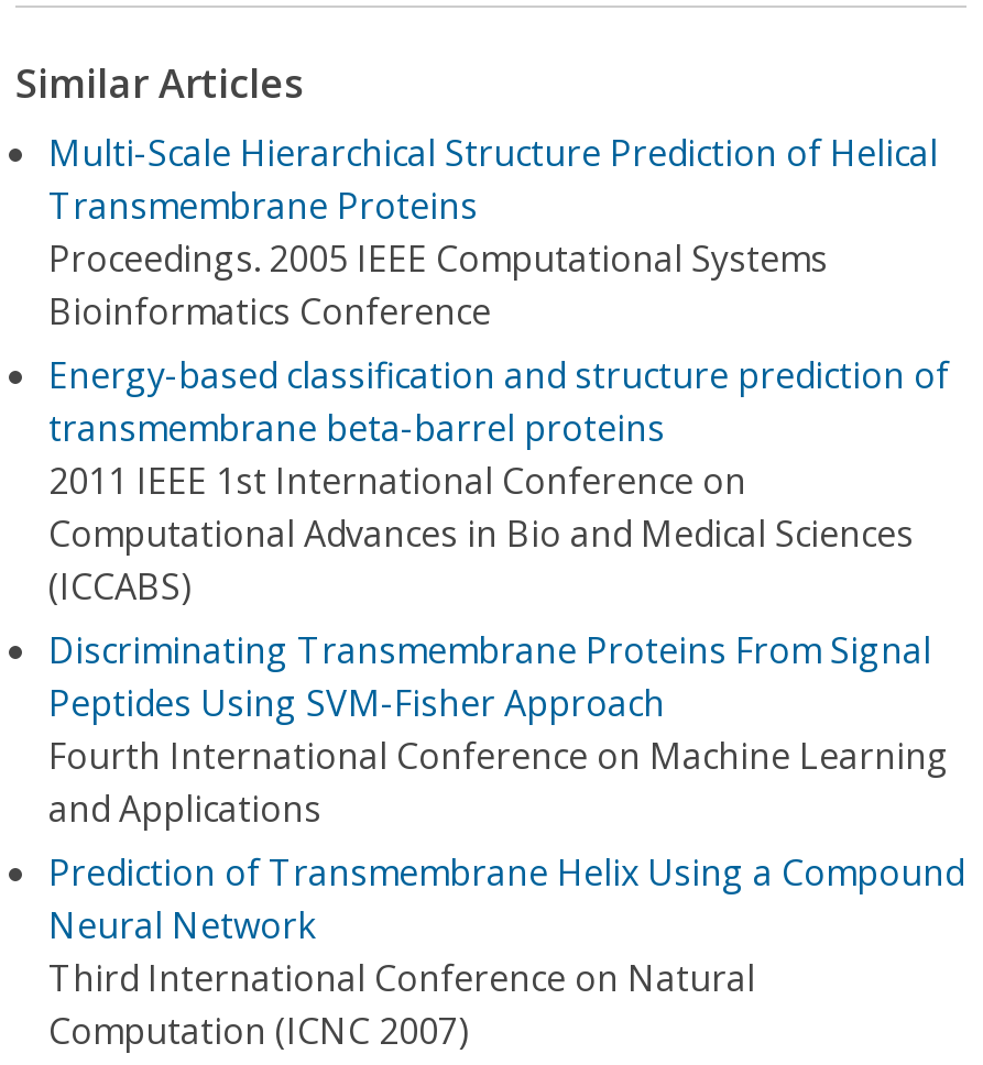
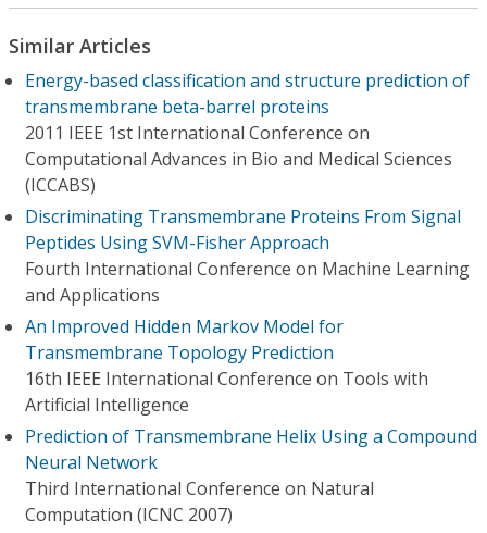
[48,129,938,336] Multi-Scale Hierarchical Structure Prediction of Helical | Transmembrane Proteins | Proceedings. 2005 IEEE Computational Systems | Bioinformatics Conference -> none
moved [48,351,949,833] -> [25,69,470,307]: Energy-based classification and structure prediction of | transmembrane beta-barrel proteins | 2011 IEEE 1st International Conference on | ... | Fourth International Conference on Machine Learning | and Applications
none -> [25,314,428,417] An Improved Hidden Markov Model for | Transmembrane Topology Prediction | 16th IEEE International Conference on Tools with | Artificial Intelligence

